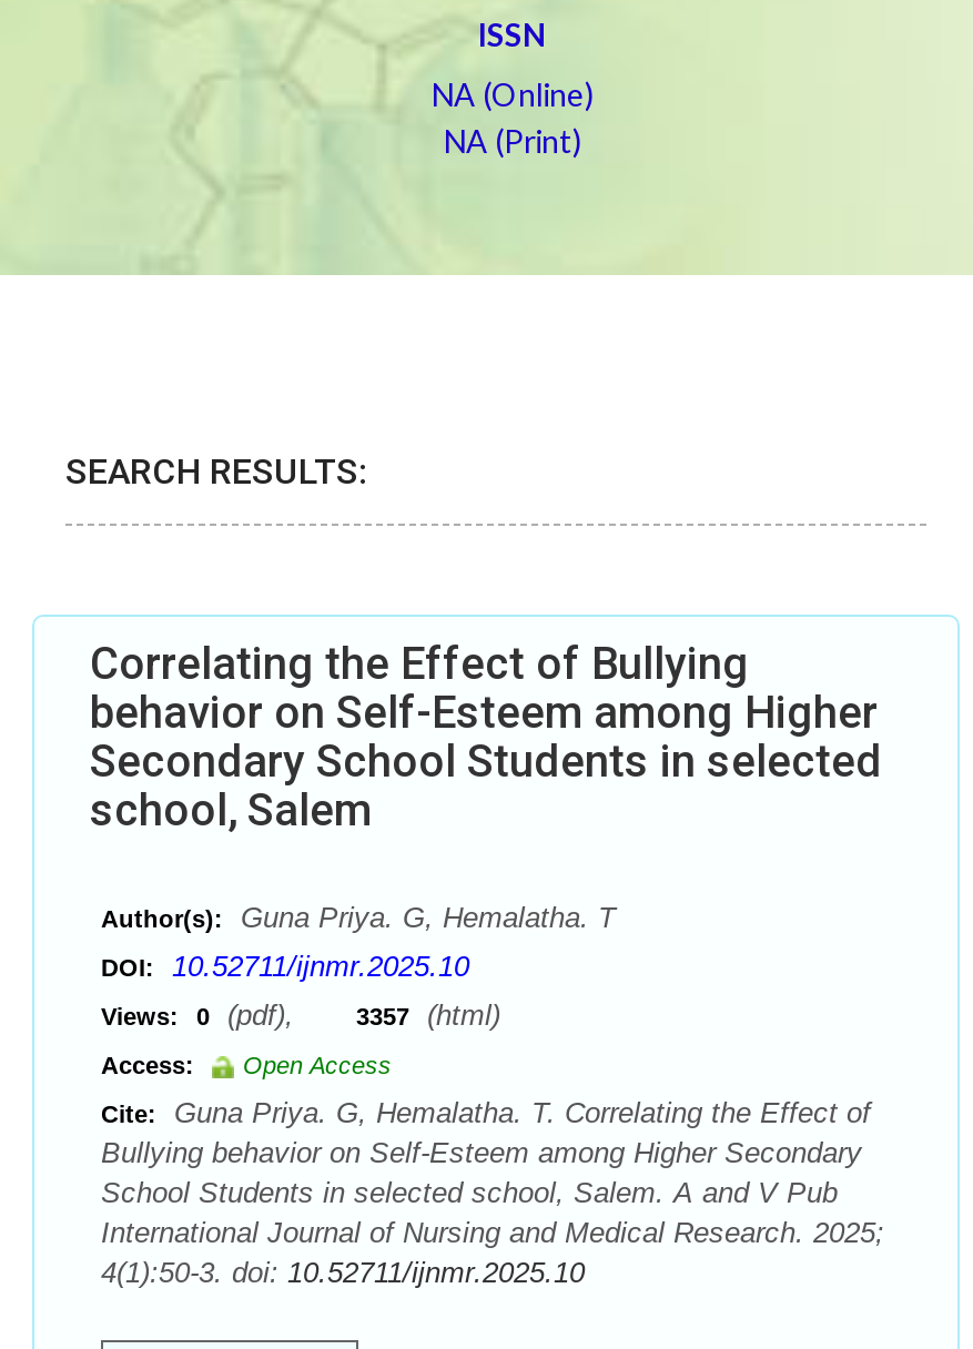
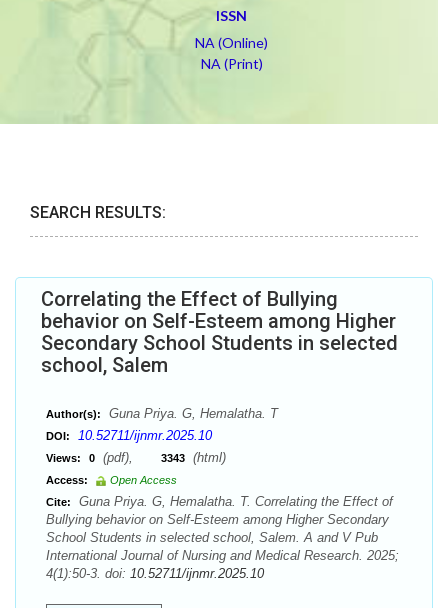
[101,998,500,1032] Views: 0 (pdf), 3357 (html) -> [46,450,226,465] Views: 0 (pdf), 3343 (html)

